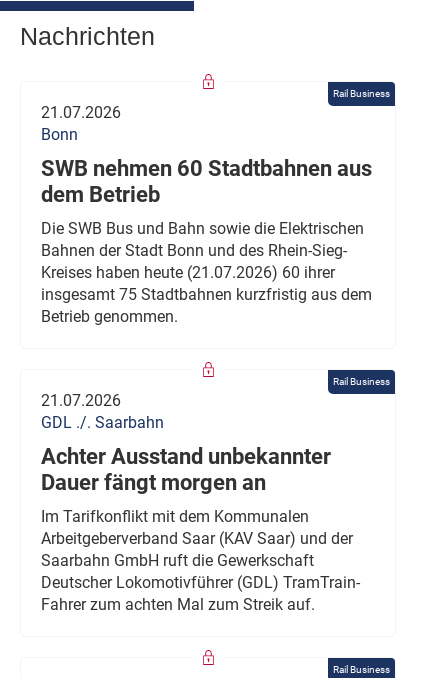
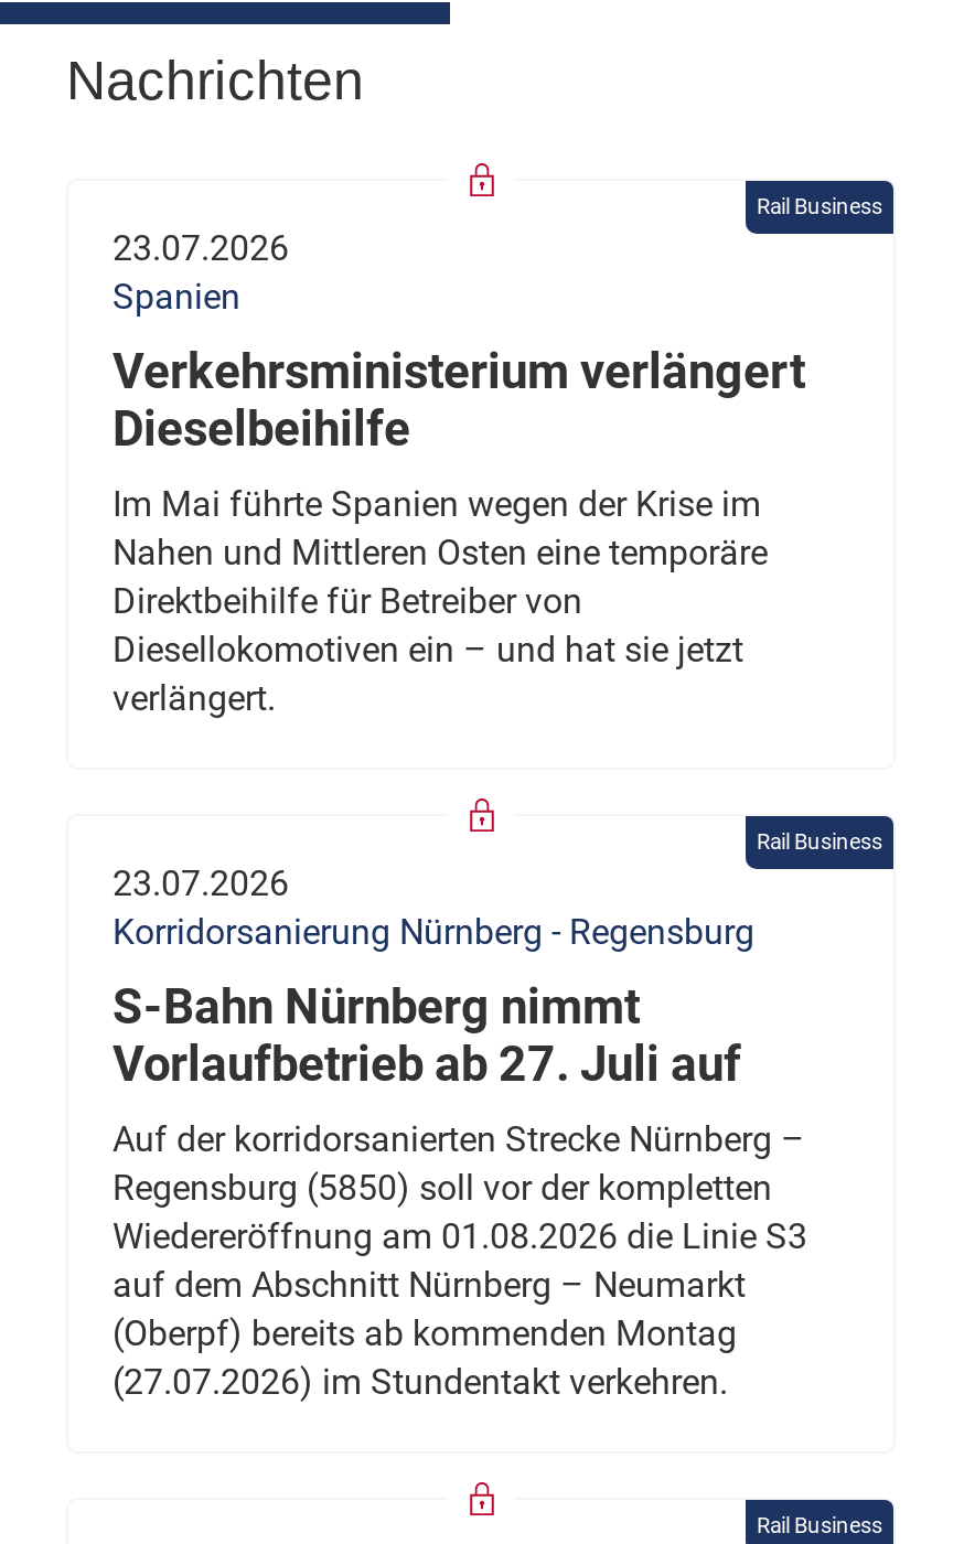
[41,103,121,144] 21.07.2026 | Bonn -> [113,228,289,318] 23.07.2026 | Spanien
[41,156,372,207] SWB nehmen 60 Stadtbahnen aus | dem Betrieb -> [113,345,805,457] Verkehrsministerium verlängert | Dieselbeihilfe
[41,219,372,326] Die SWB Bus und Bahn sowie die Elektrischen | Bahnen der Stadt Bonn und des Rhein-Sieg- | Kreises haben heute (21.07.2026) 60 ihrer | insgesamt 75 Stadtbahnen kurzfristig aus dem | Betrieb genommen. -> [113,483,768,720] Im Mai führte Spanien wegen der Krise im | Nahen und Mittleren Osten eine temporäre | Direktbeihilfe für Betreiber von | Diesellokomotiven ein – und hat sie jetzt | verlängert.
[41,391,164,432] 21.07.2026 | GDL ./. Saarbahn -> [113,863,754,953] 23.07.2026 | Korridorsanierung Nürnberg - Regensburg
[41,444,331,495] Achter Ausstand unbekannter | Dauer fängt morgen an -> [113,980,741,1092] S-Bahn Nürnberg nimmt | Vorlaufbetrieb ab 27. Juli auf
[41,507,360,614] Im Tarifkonflikt mit dem Kommunalen | Arbeitgeberverband Saar (KAV Saar) und der | Saarbahn GmbH ruft die Gewerkschaft | Deutscher Lokomotivführer (GDL) TramTrain- | Fahrer zum achten Mal zum Streik auf. -> [113,1119,807,1403] Auf der korridorsanierten Strecke Nürnberg – | Regensburg (5850) soll vor der kompletten | Wiedereröffnung am 01.08.2026 die Linie S3 | auf dem Abschnitt Nürnberg – Neumarkt | (Oberpf) bereits ab kommenden Montag | (27.07.2026) im Stundentakt verkehren.

